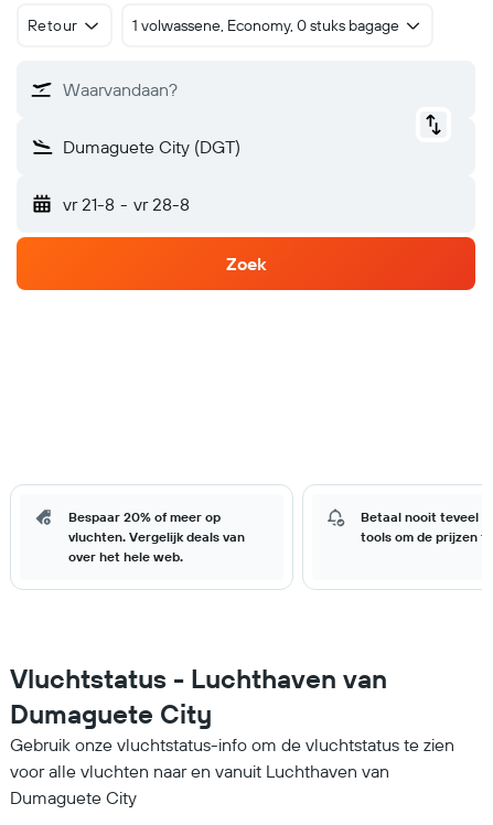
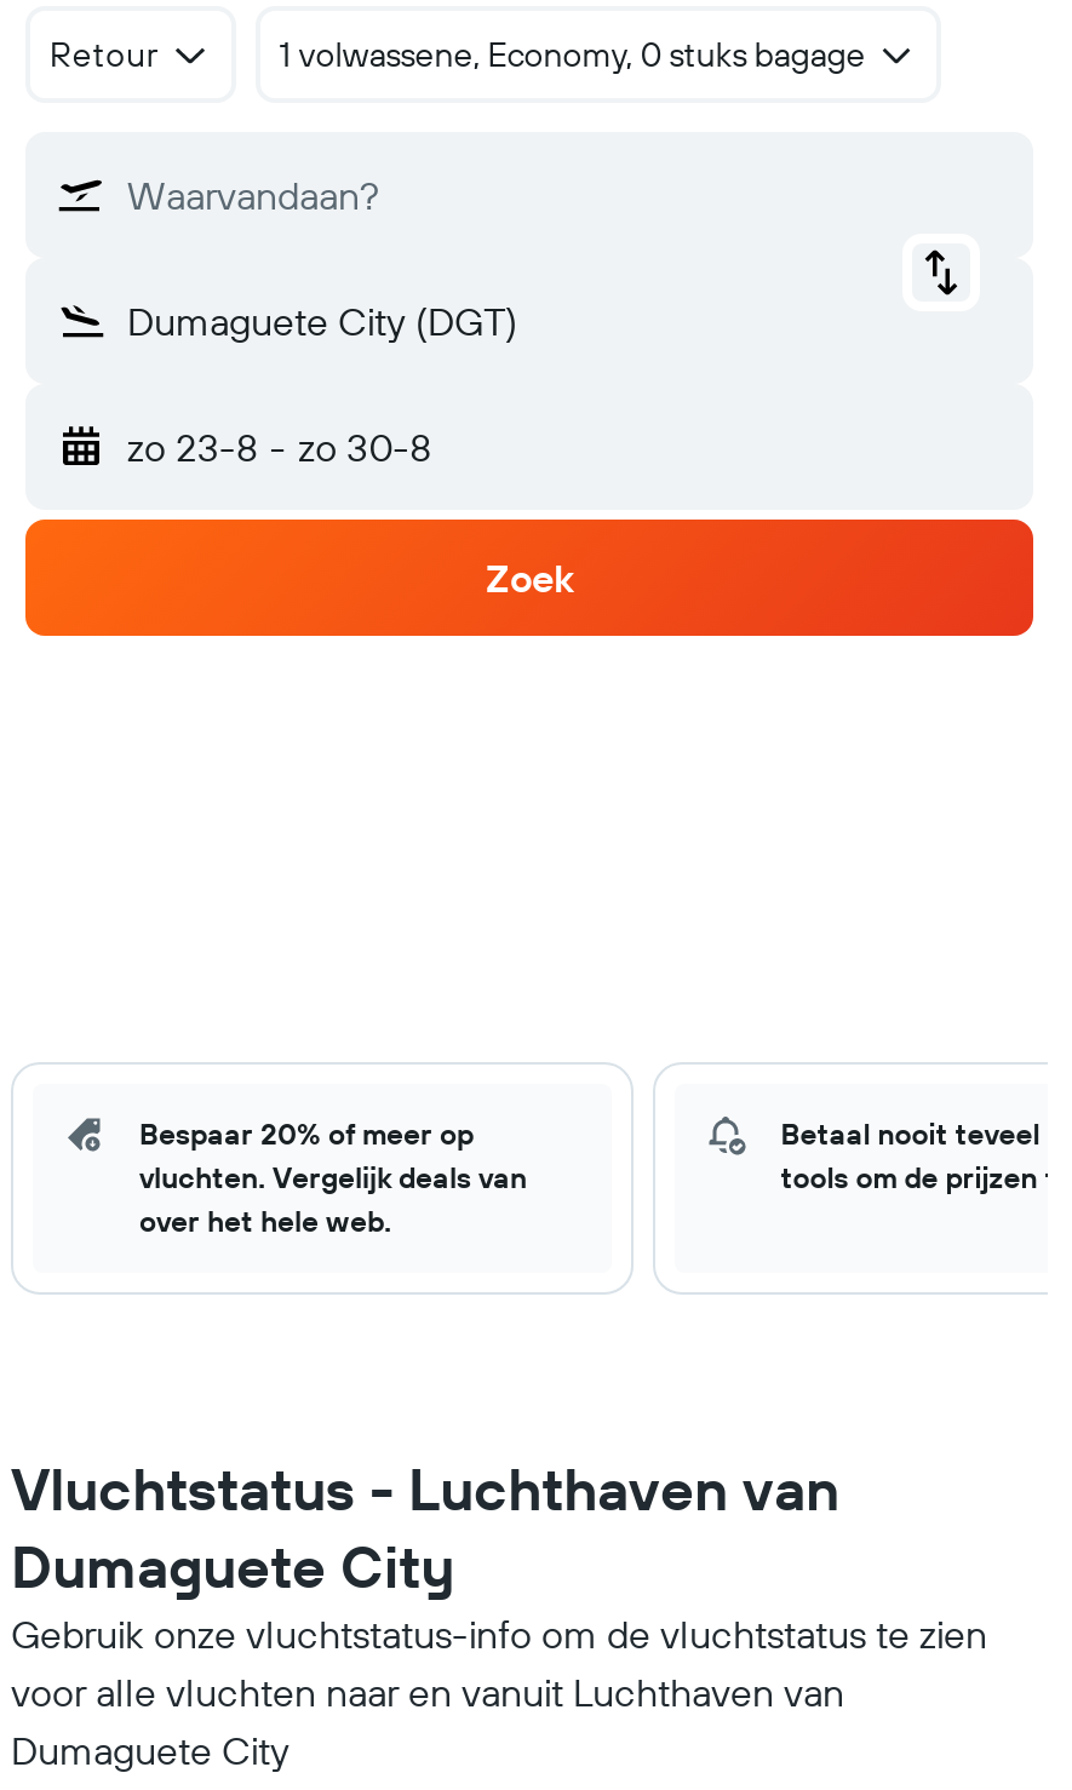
[63,193,189,215] vr 21-8 - vr 28-8 -> [127,423,431,471] zo 23-8 - zo 30-8

